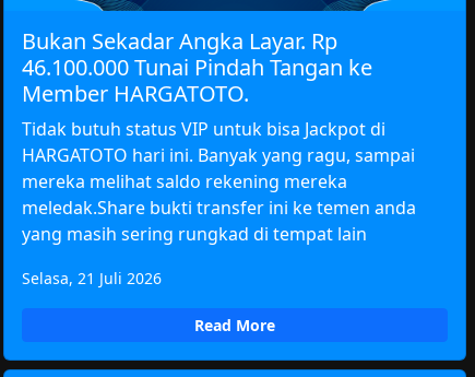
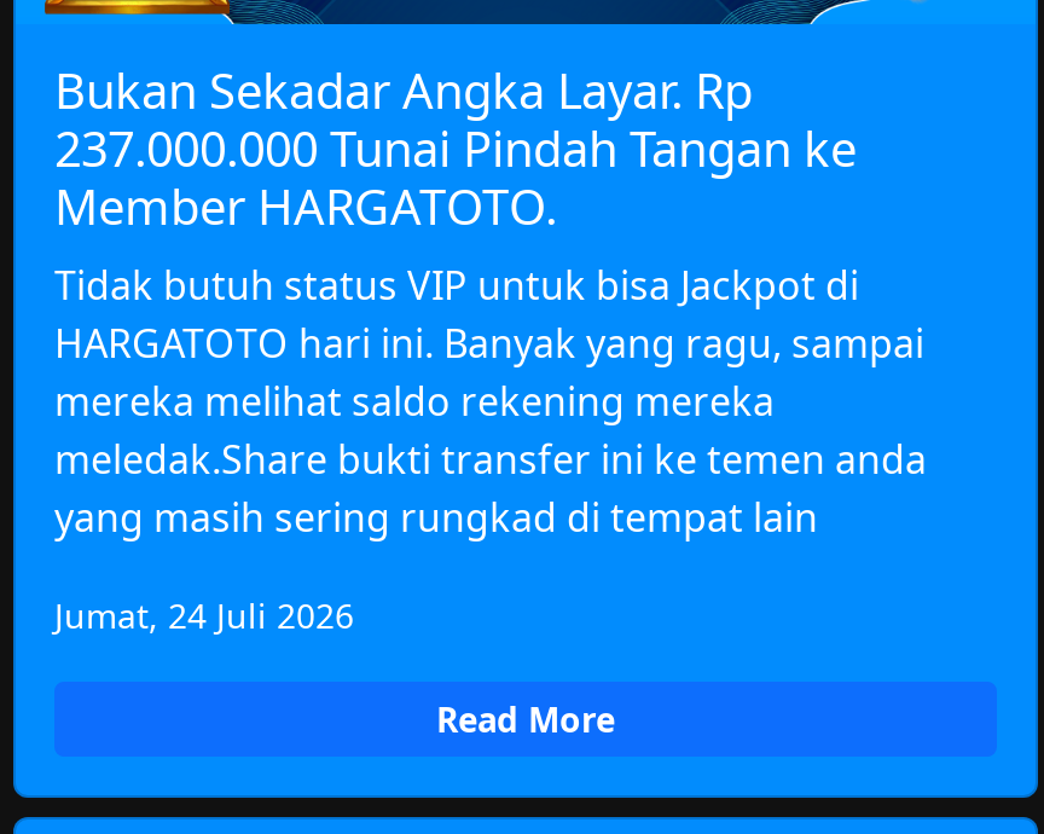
[22,53,372,82] 46.100.000 Tunai Pindah Tangan ke -> [54,117,857,182] 237.000.000 Tunai Pindah Tangan ke
[22,268,162,289] Selasa, 21 Juli 2026 -> [54,593,354,639] Jumat, 24 Juli 2026

